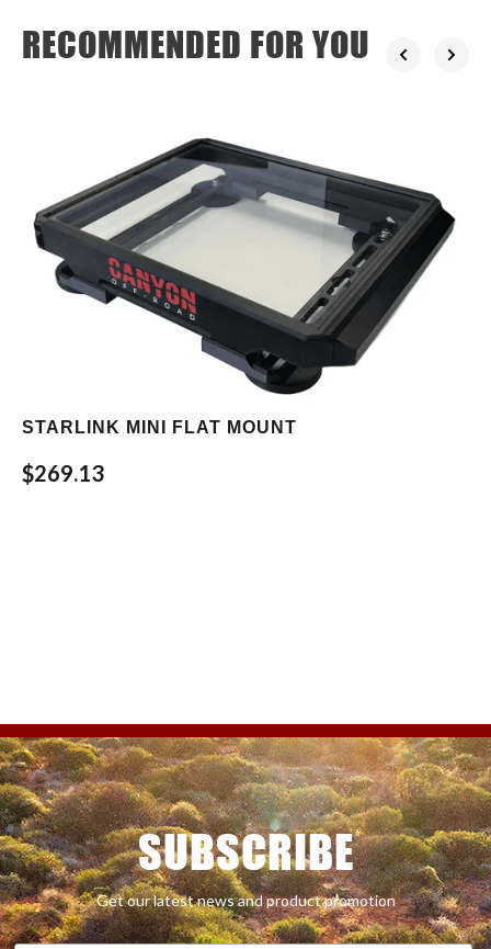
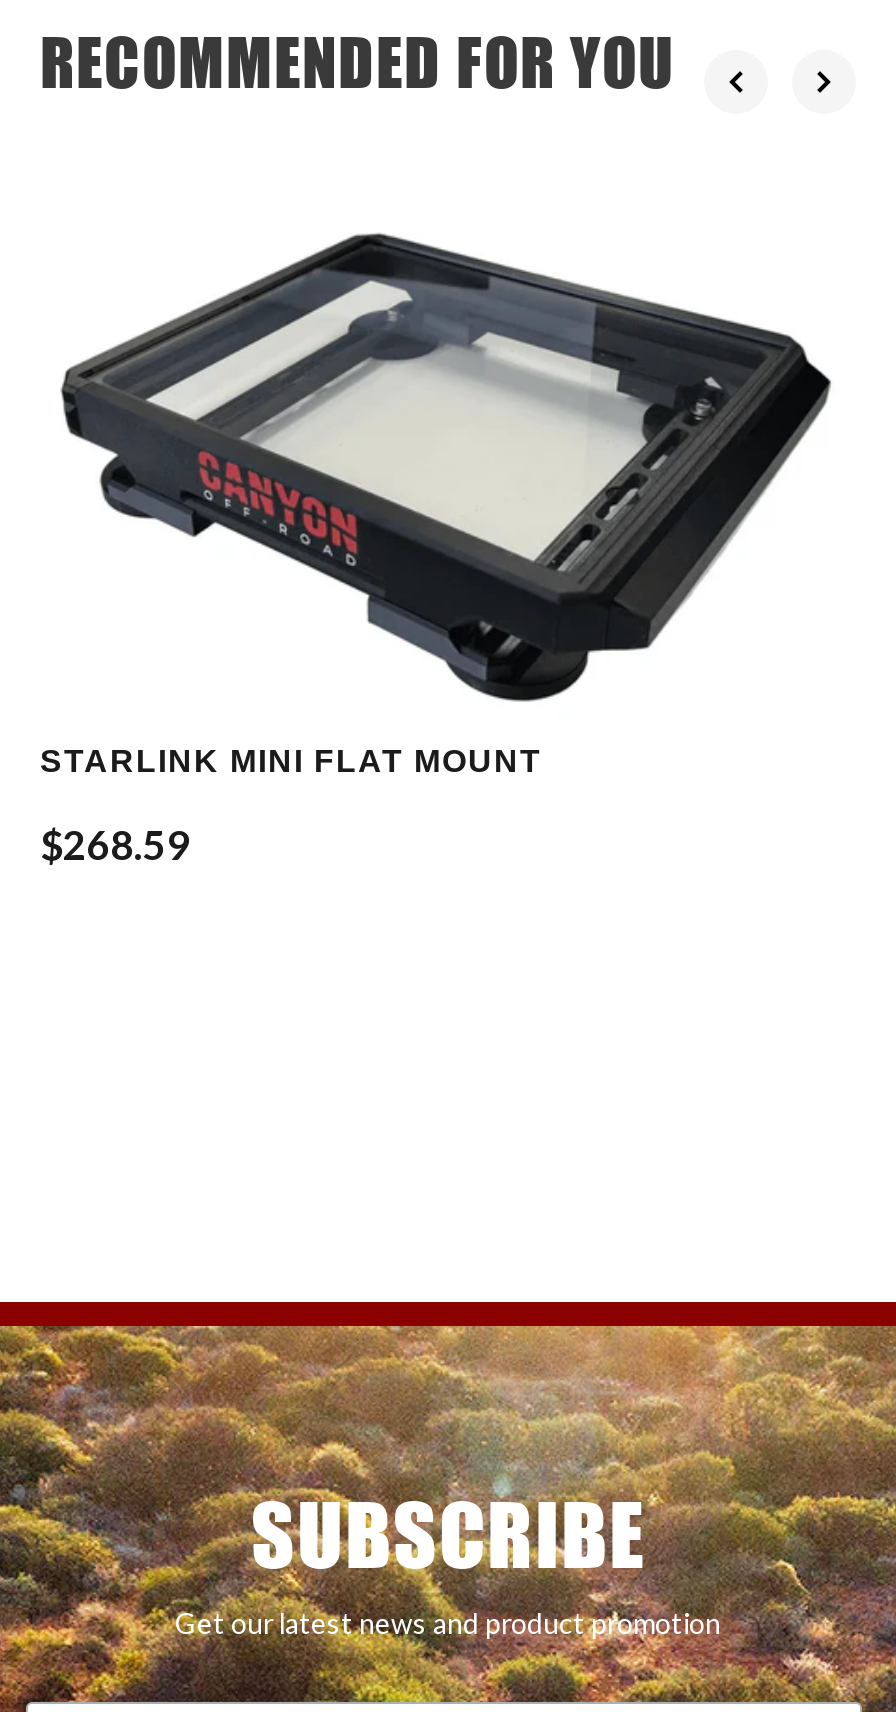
[22,460,104,486] $269.13 -> [40,820,190,868] $268.59

